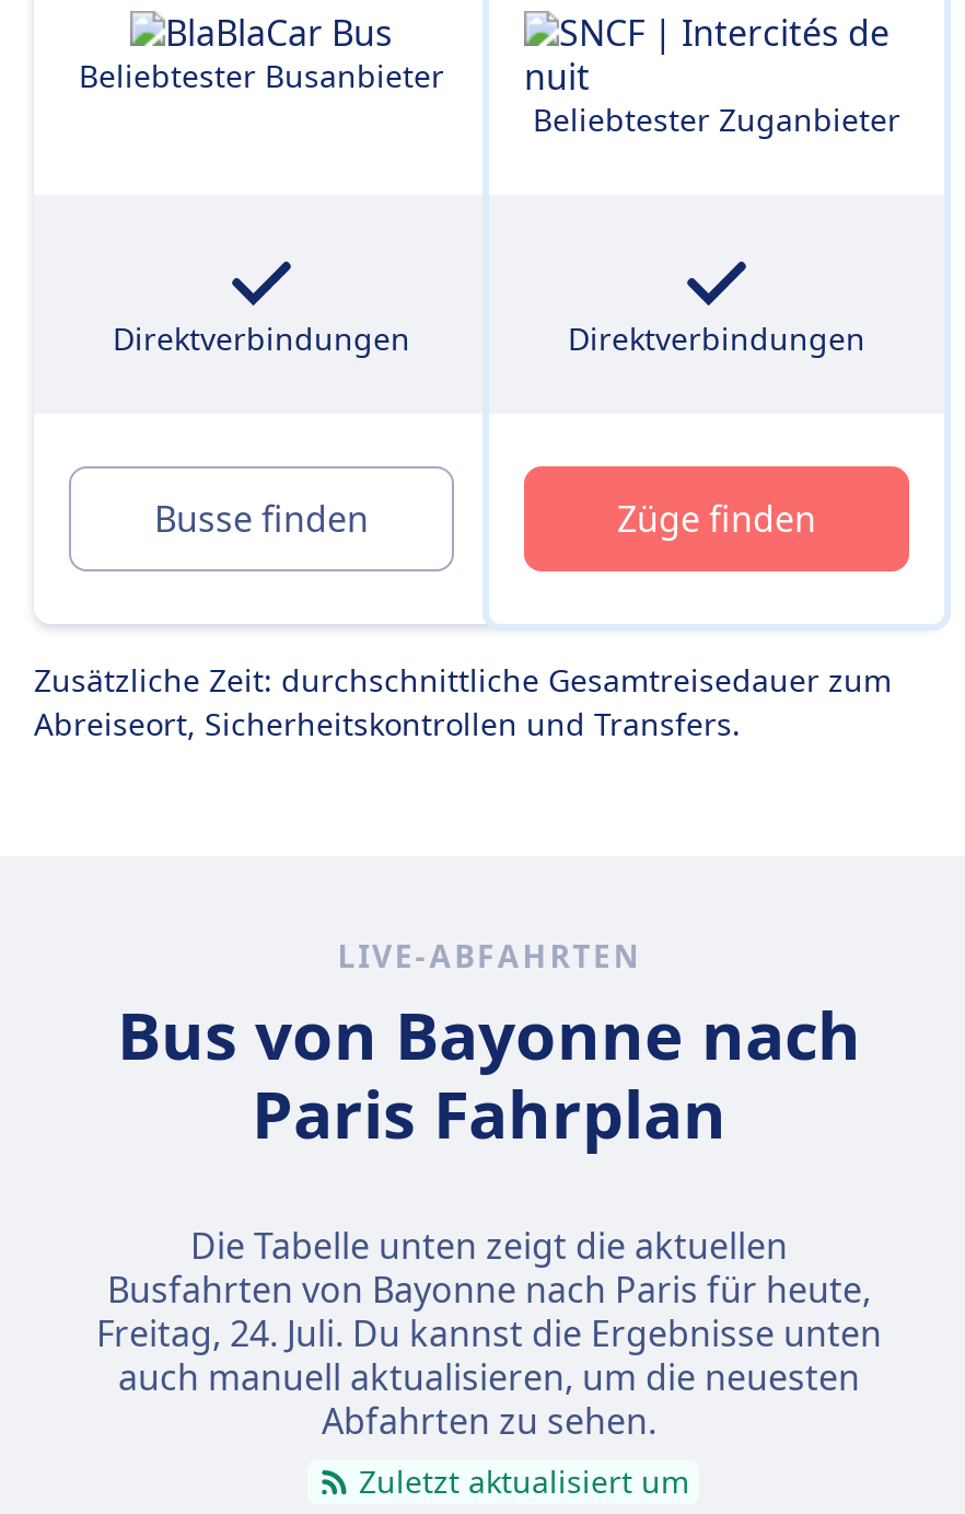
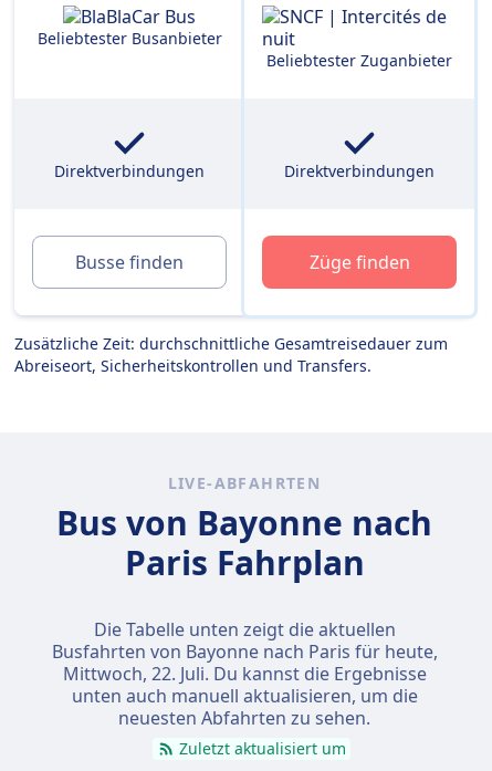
[96,1309,882,1445] Freitag, 24. Juli. Du kannst die Ergebnisse unten | auch manuell aktualisieren, um die neuesten | Abfahrten zu sehen. -> [62,661,426,730] Mittwoch, 22. Juli. Du kannst die Ergebnisse | unten auch manuell aktualisieren, um die | neuesten Abfahrten zu sehen.

